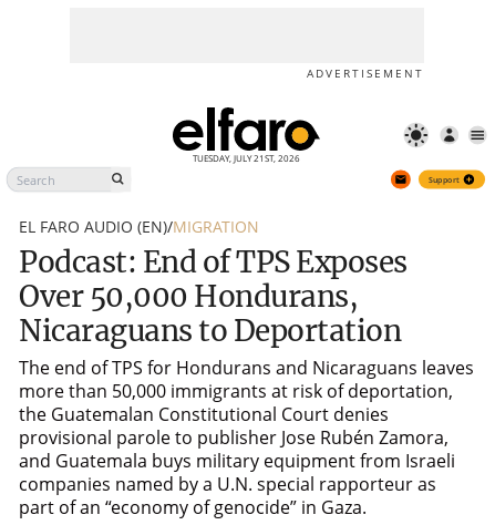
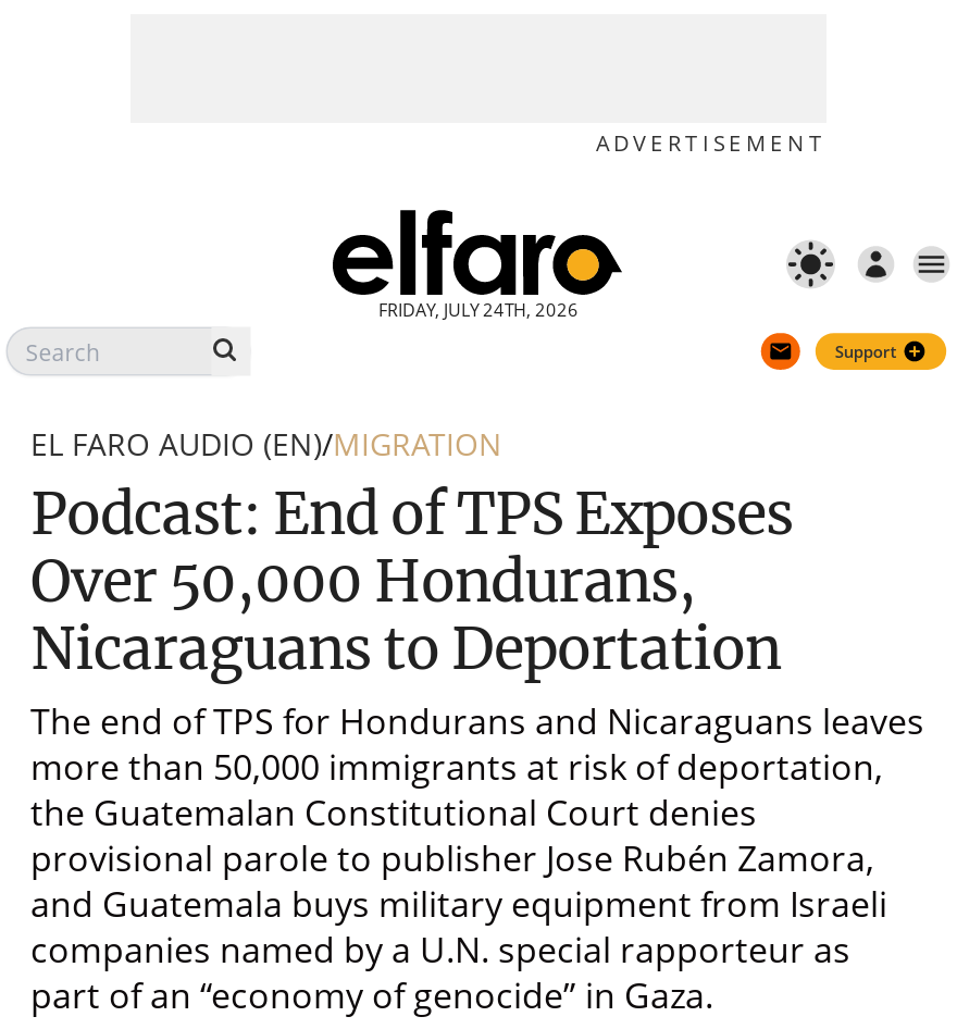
[193,152,301,164] TUESDAY, JULY 21ST, 2026 -> [378,298,579,322] FRIDAY, JULY 24TH, 2026

